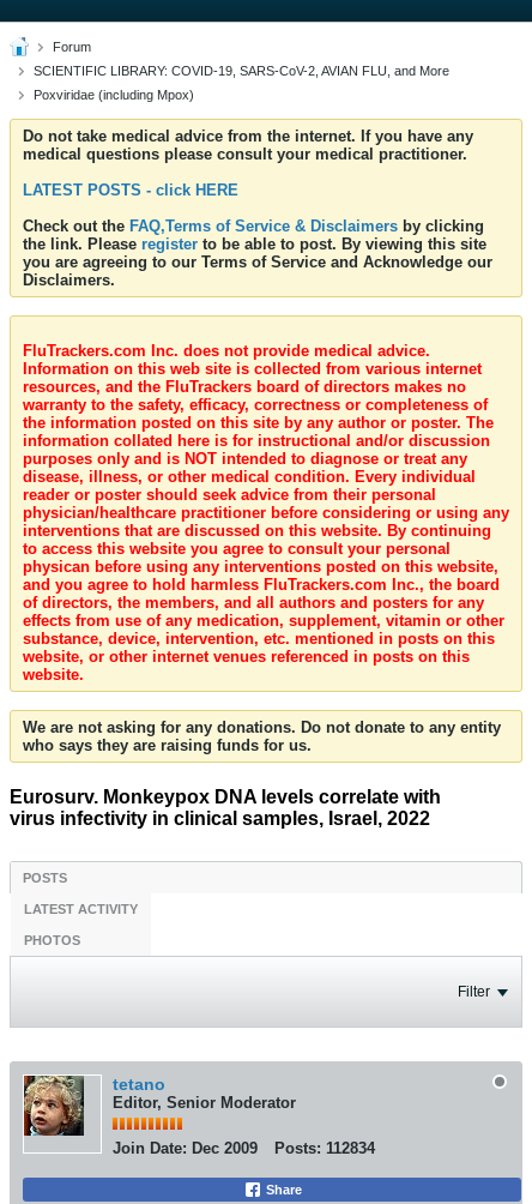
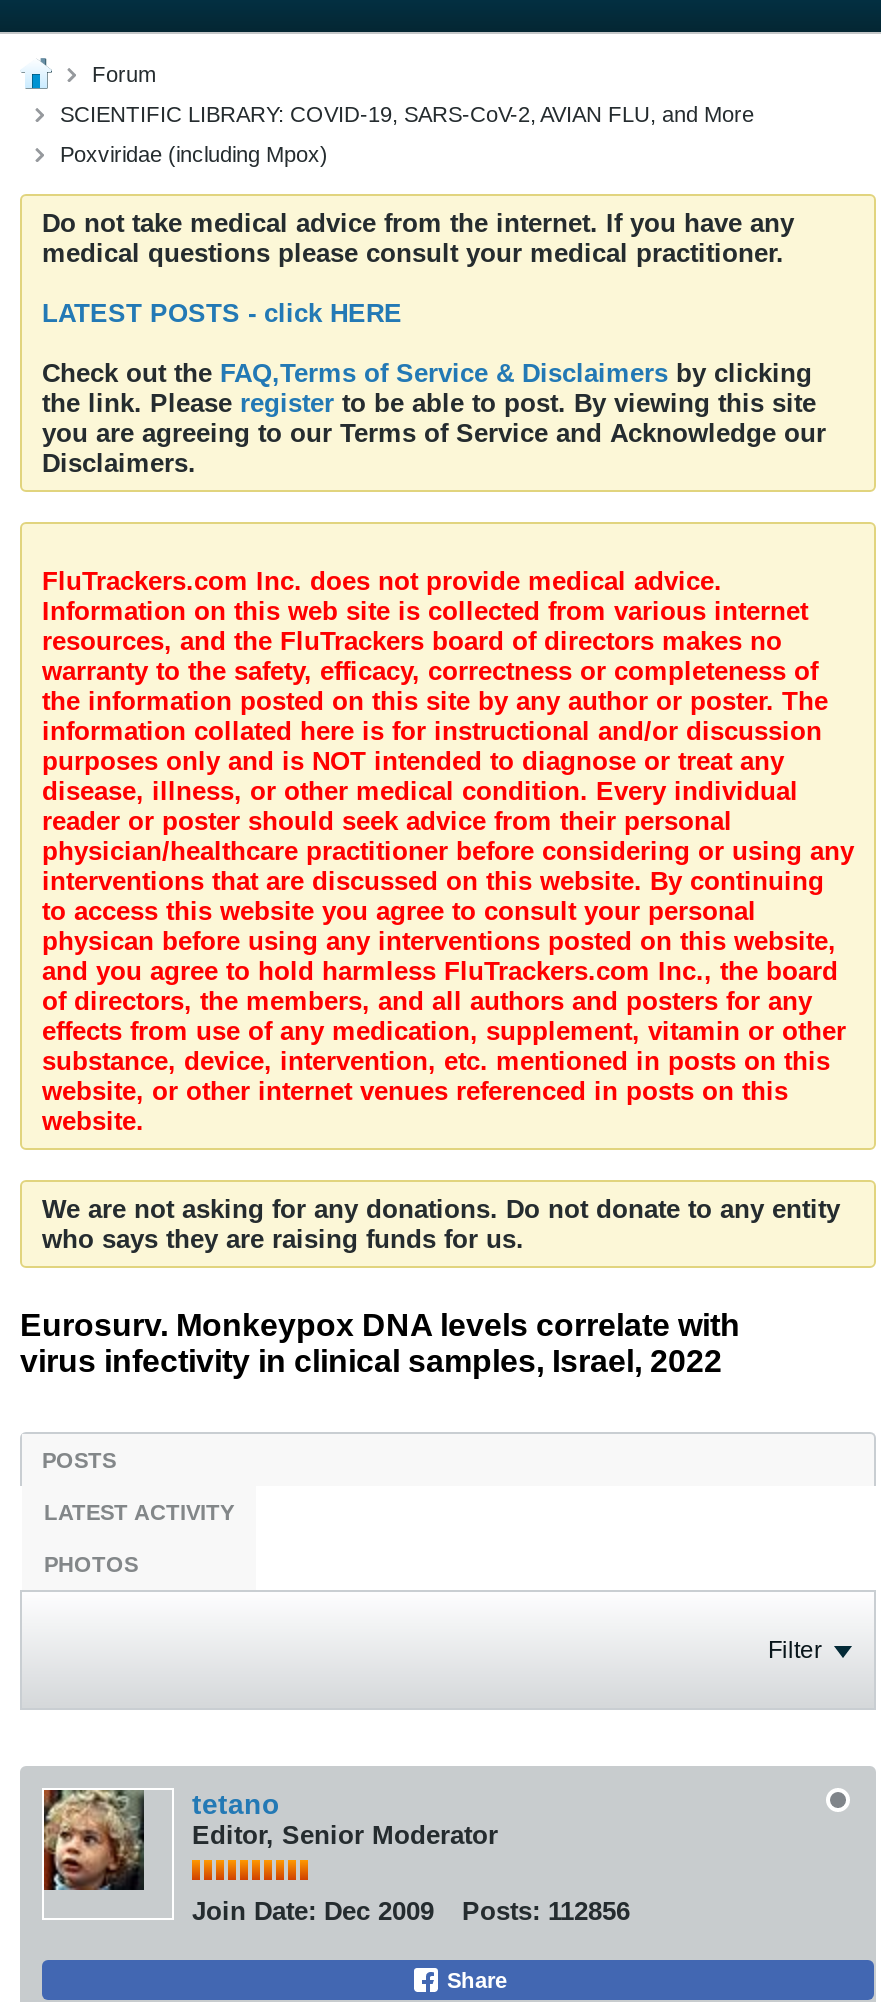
[113,1139,375,1157] Join Date: Dec 2009 Posts: 112834 -> [192,1896,630,1926] Join Date: Dec 2009 Posts: 112856

